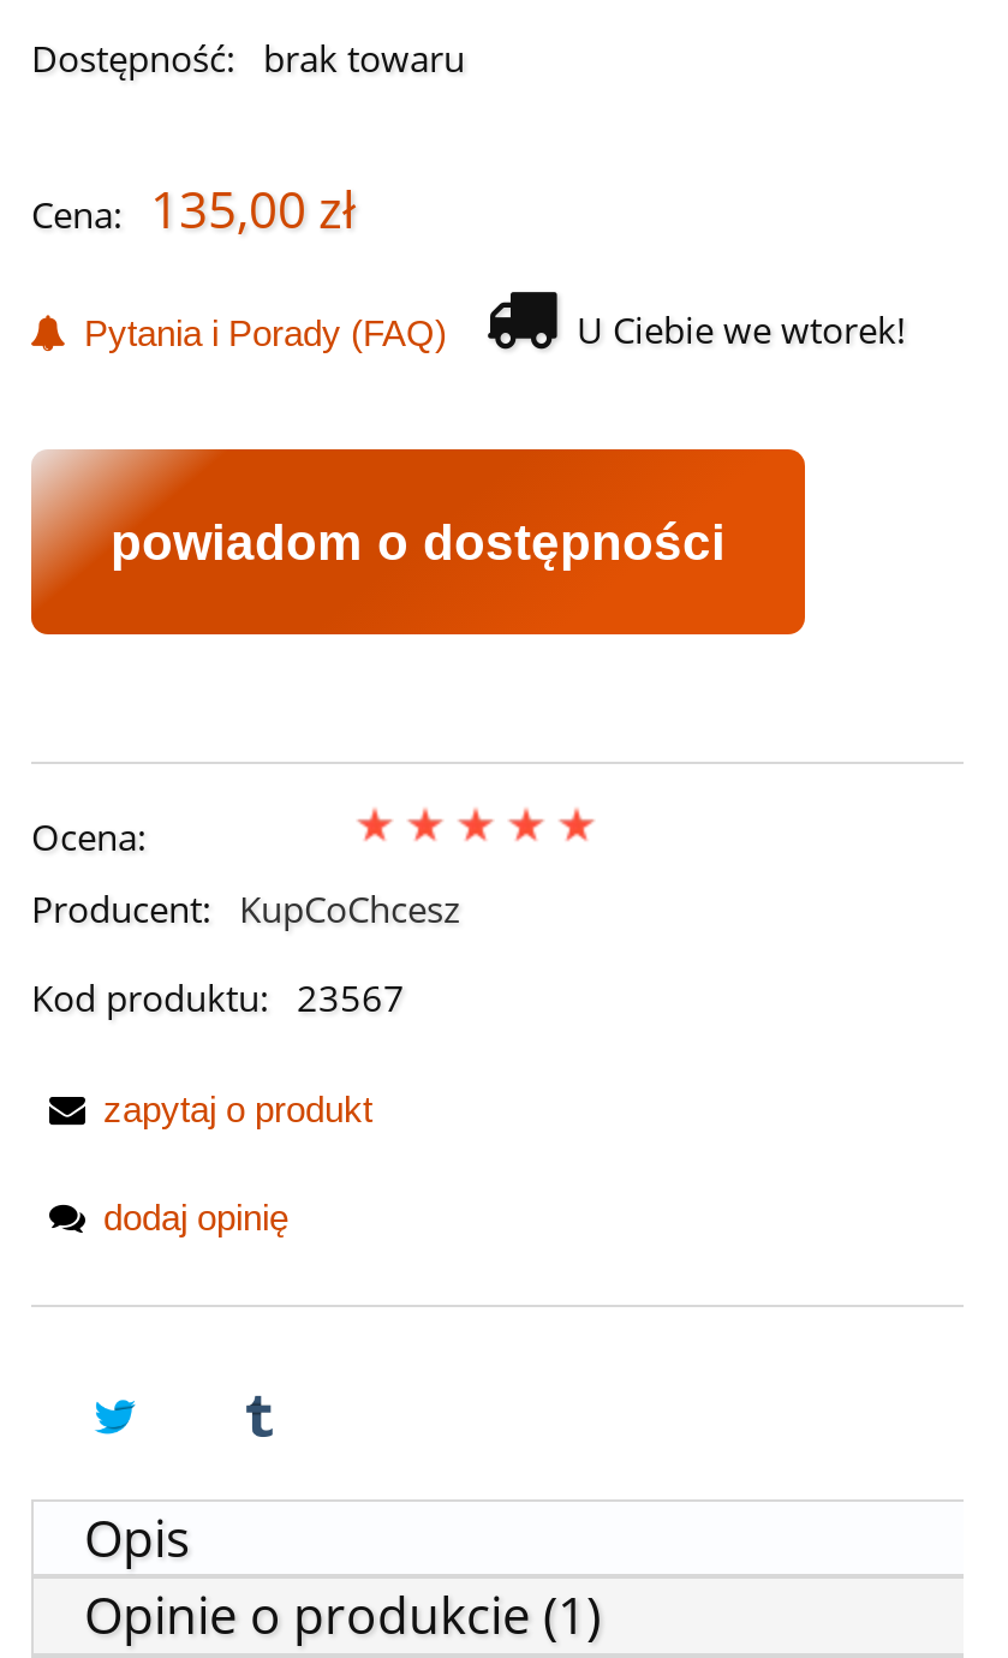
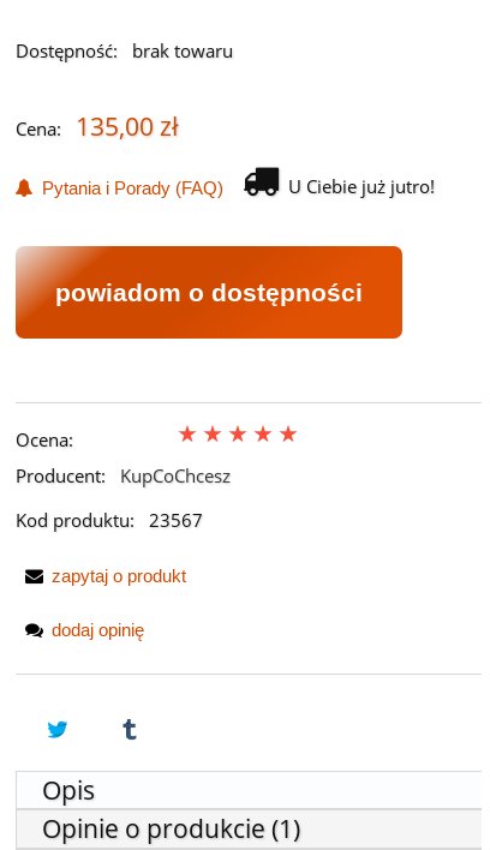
[557,304,906,352] U Ciebie we wtorek! -> [279,173,435,197] U Ciebie już jutro!

